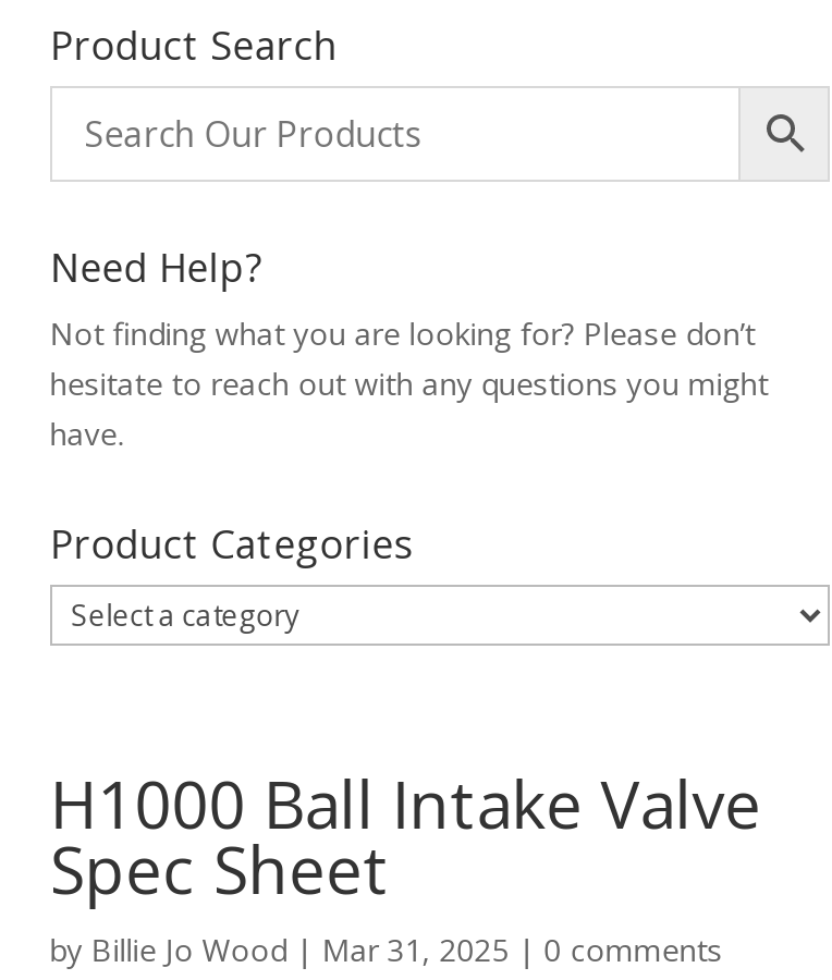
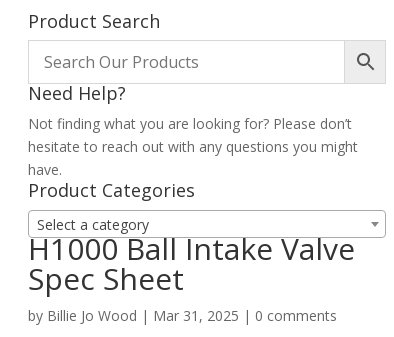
none -> [37,215,149,234] Select a category

